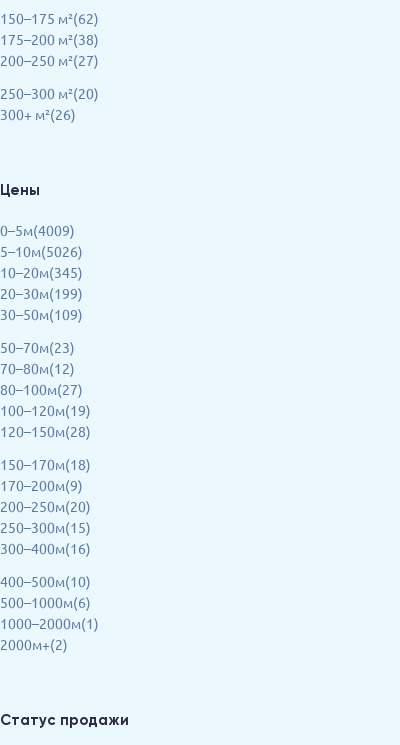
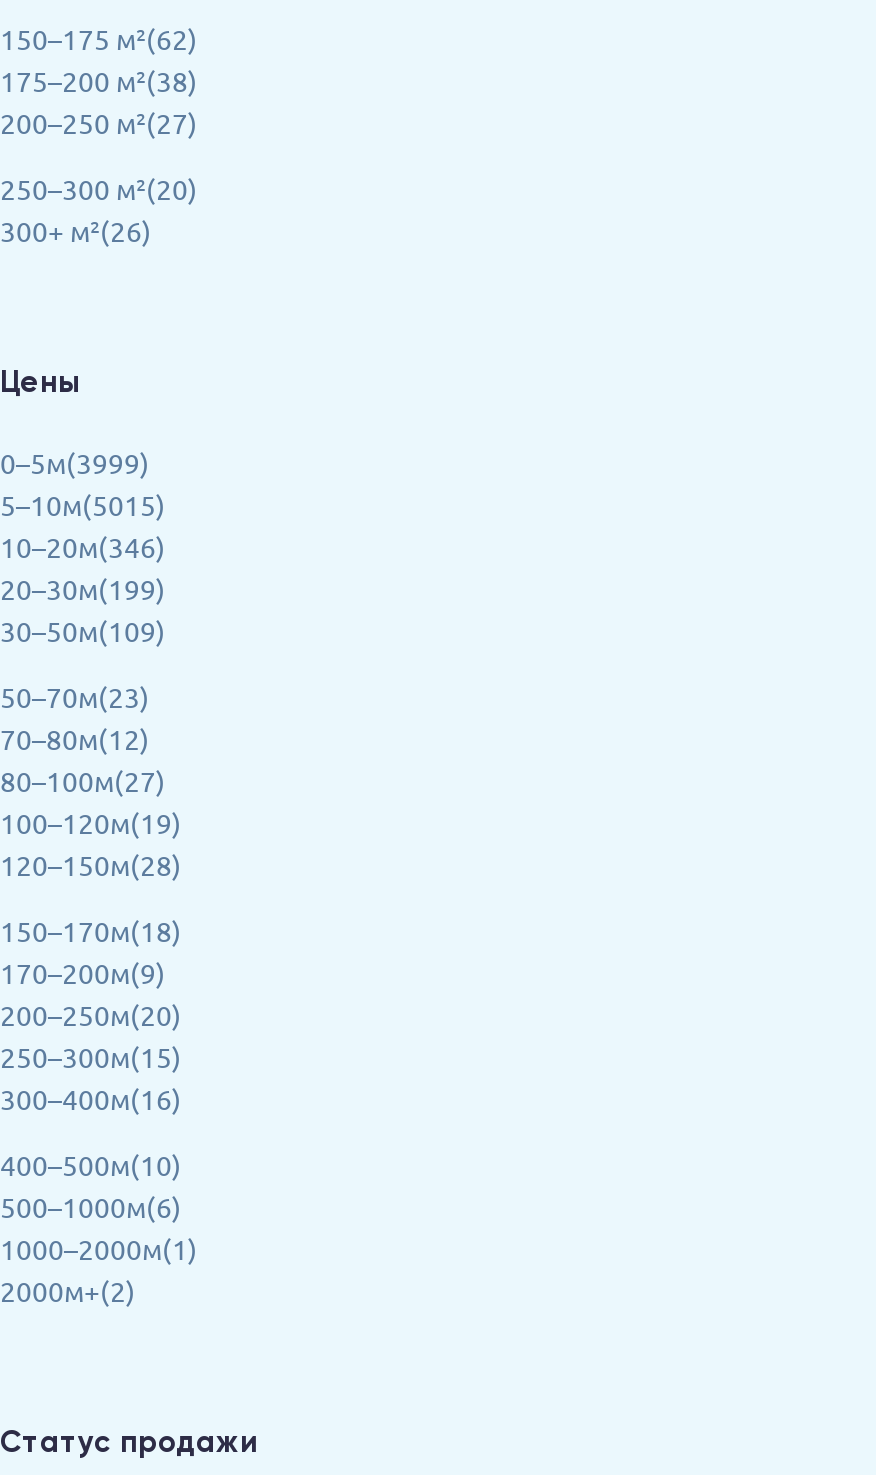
[0,221,83,281] 0–5м(4009) | 5–10м(5026) | 10–20м(345) -> [0,444,166,564] 0–5м(3999) | 5–10м(5015) | 10–20м(346)

